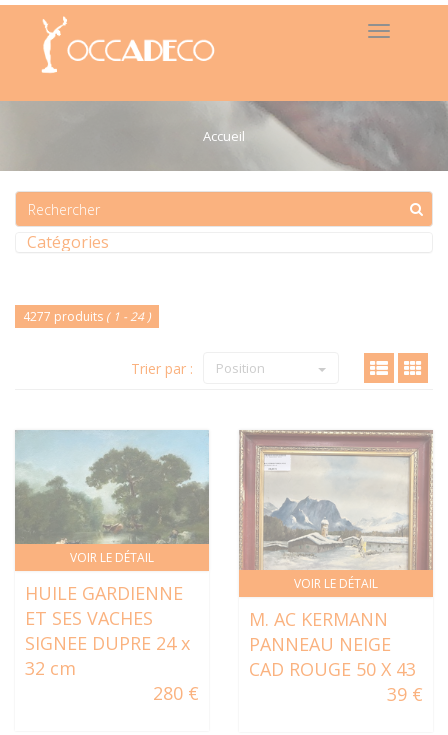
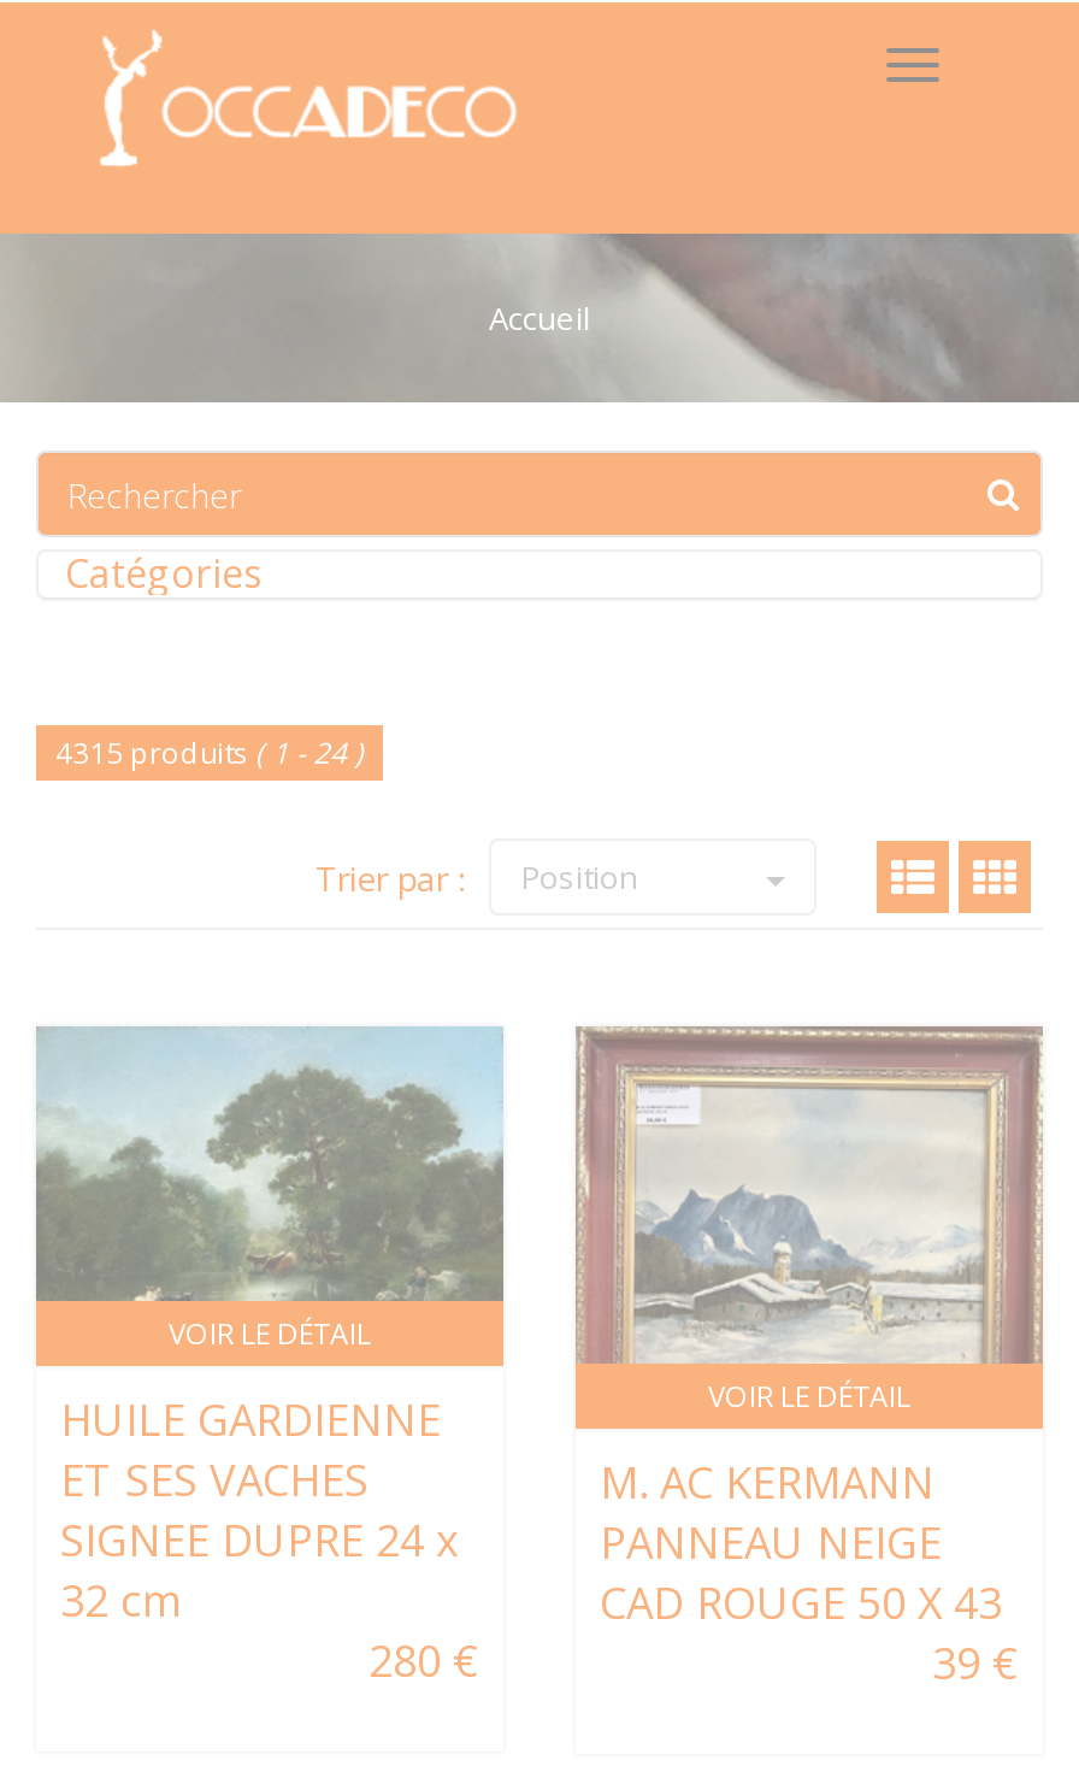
[23,308,151,325] 4277 produits ( 1 - 24 ) -> [55,732,364,773] 4315 produits ( 1 - 24 )

